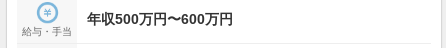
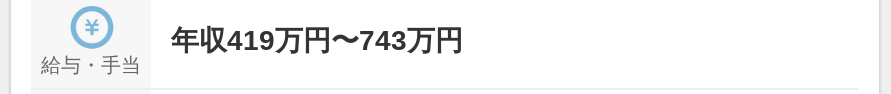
[87,11,233,27] 年収500万円〜600万円 -> [171,24,463,56] 年収419万円〜743万円

